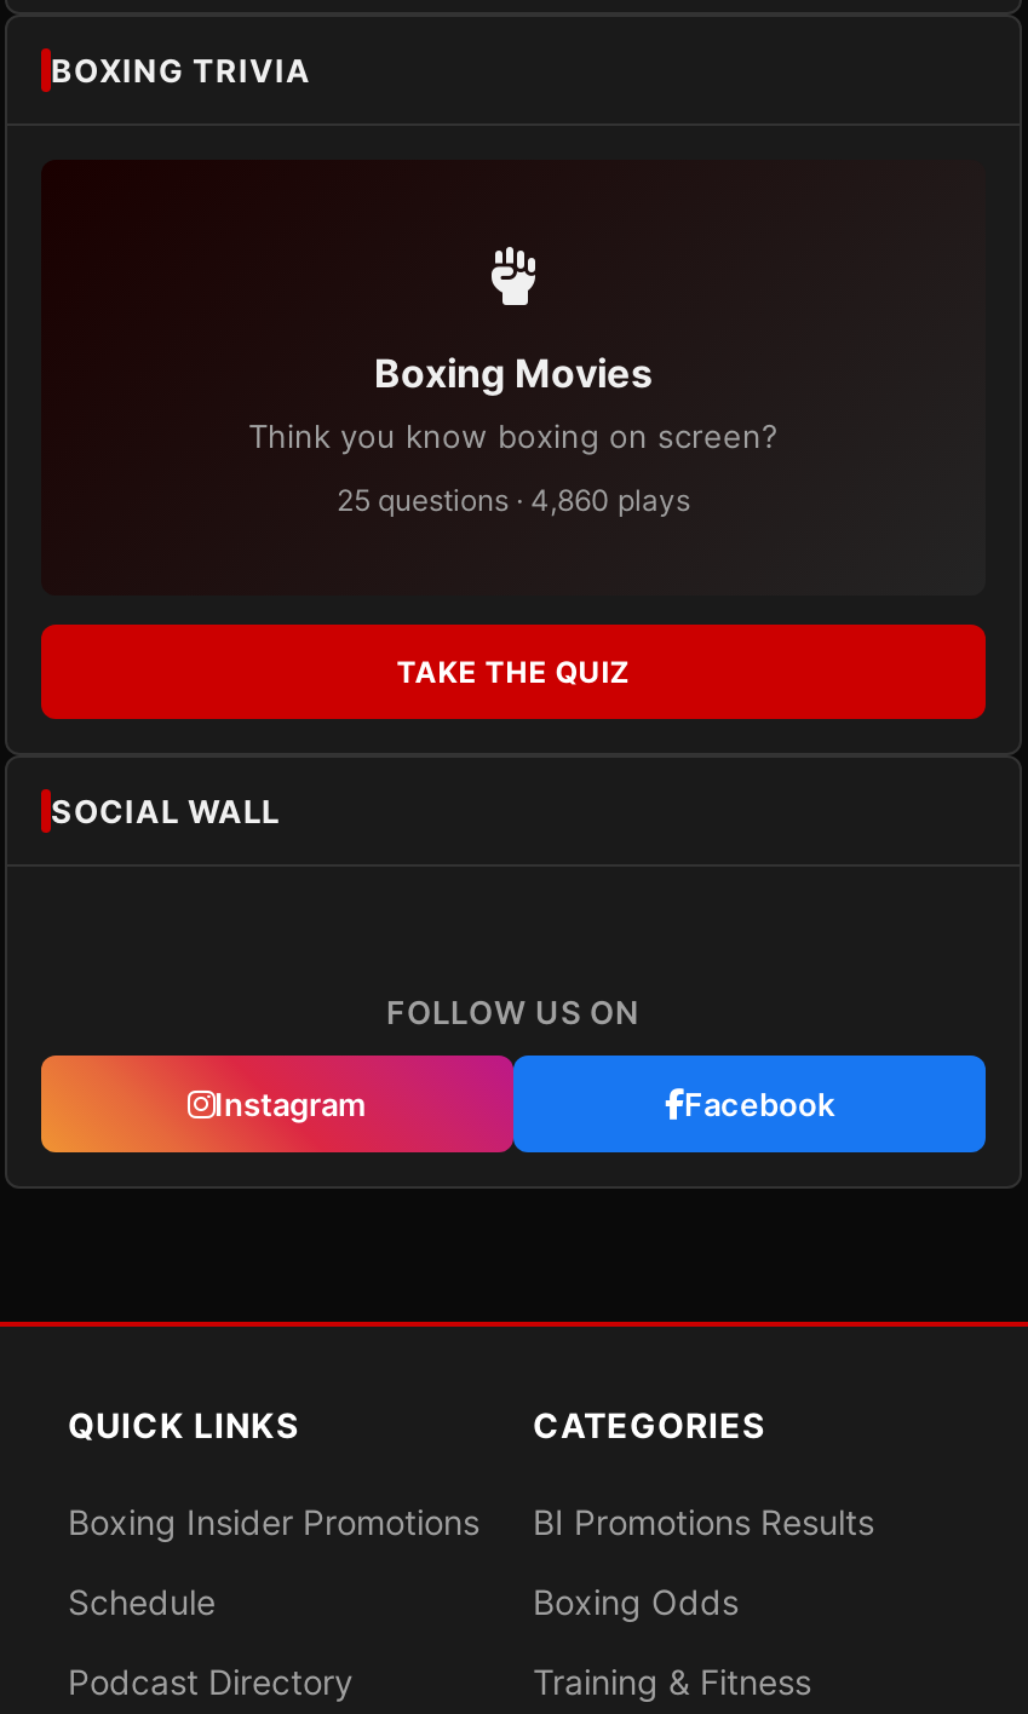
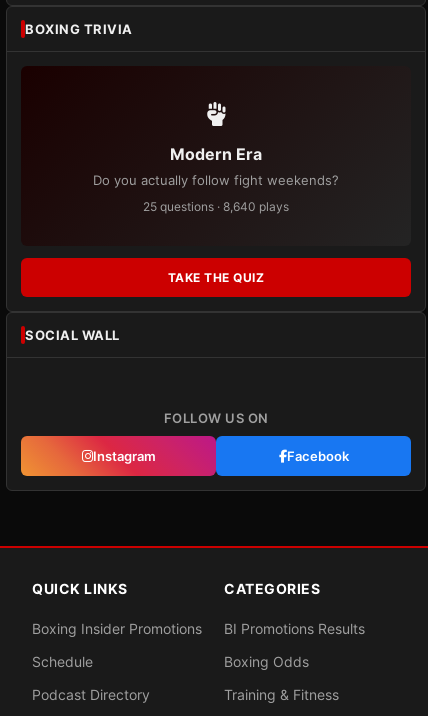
[248,350,779,456] Boxing Movies | Think you know boxing on screen? -> [93,144,339,188] Modern Era | Do you actually follow fight weekends?
[337,483,690,519] 25 questions · 4,860 plays -> [143,199,289,214] 25 questions · 8,640 plays

